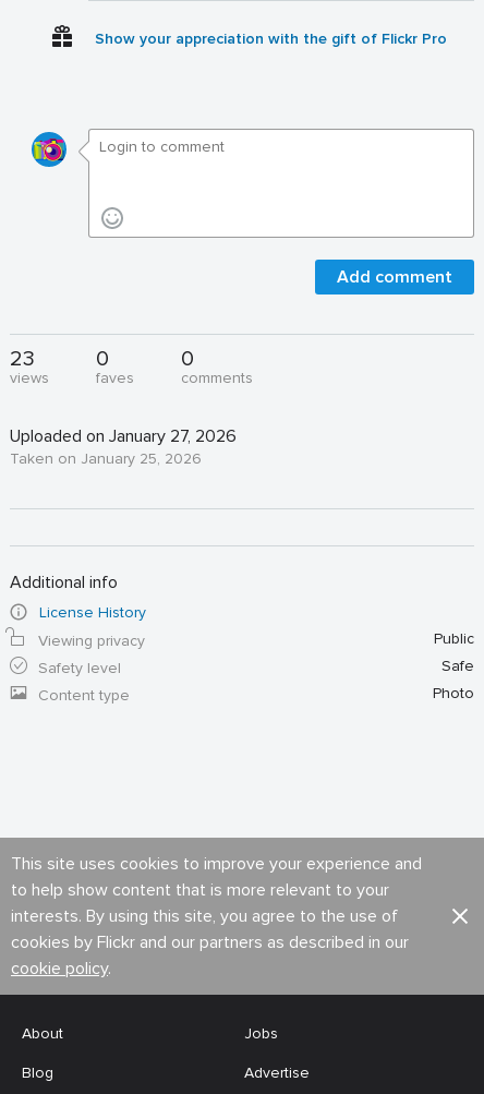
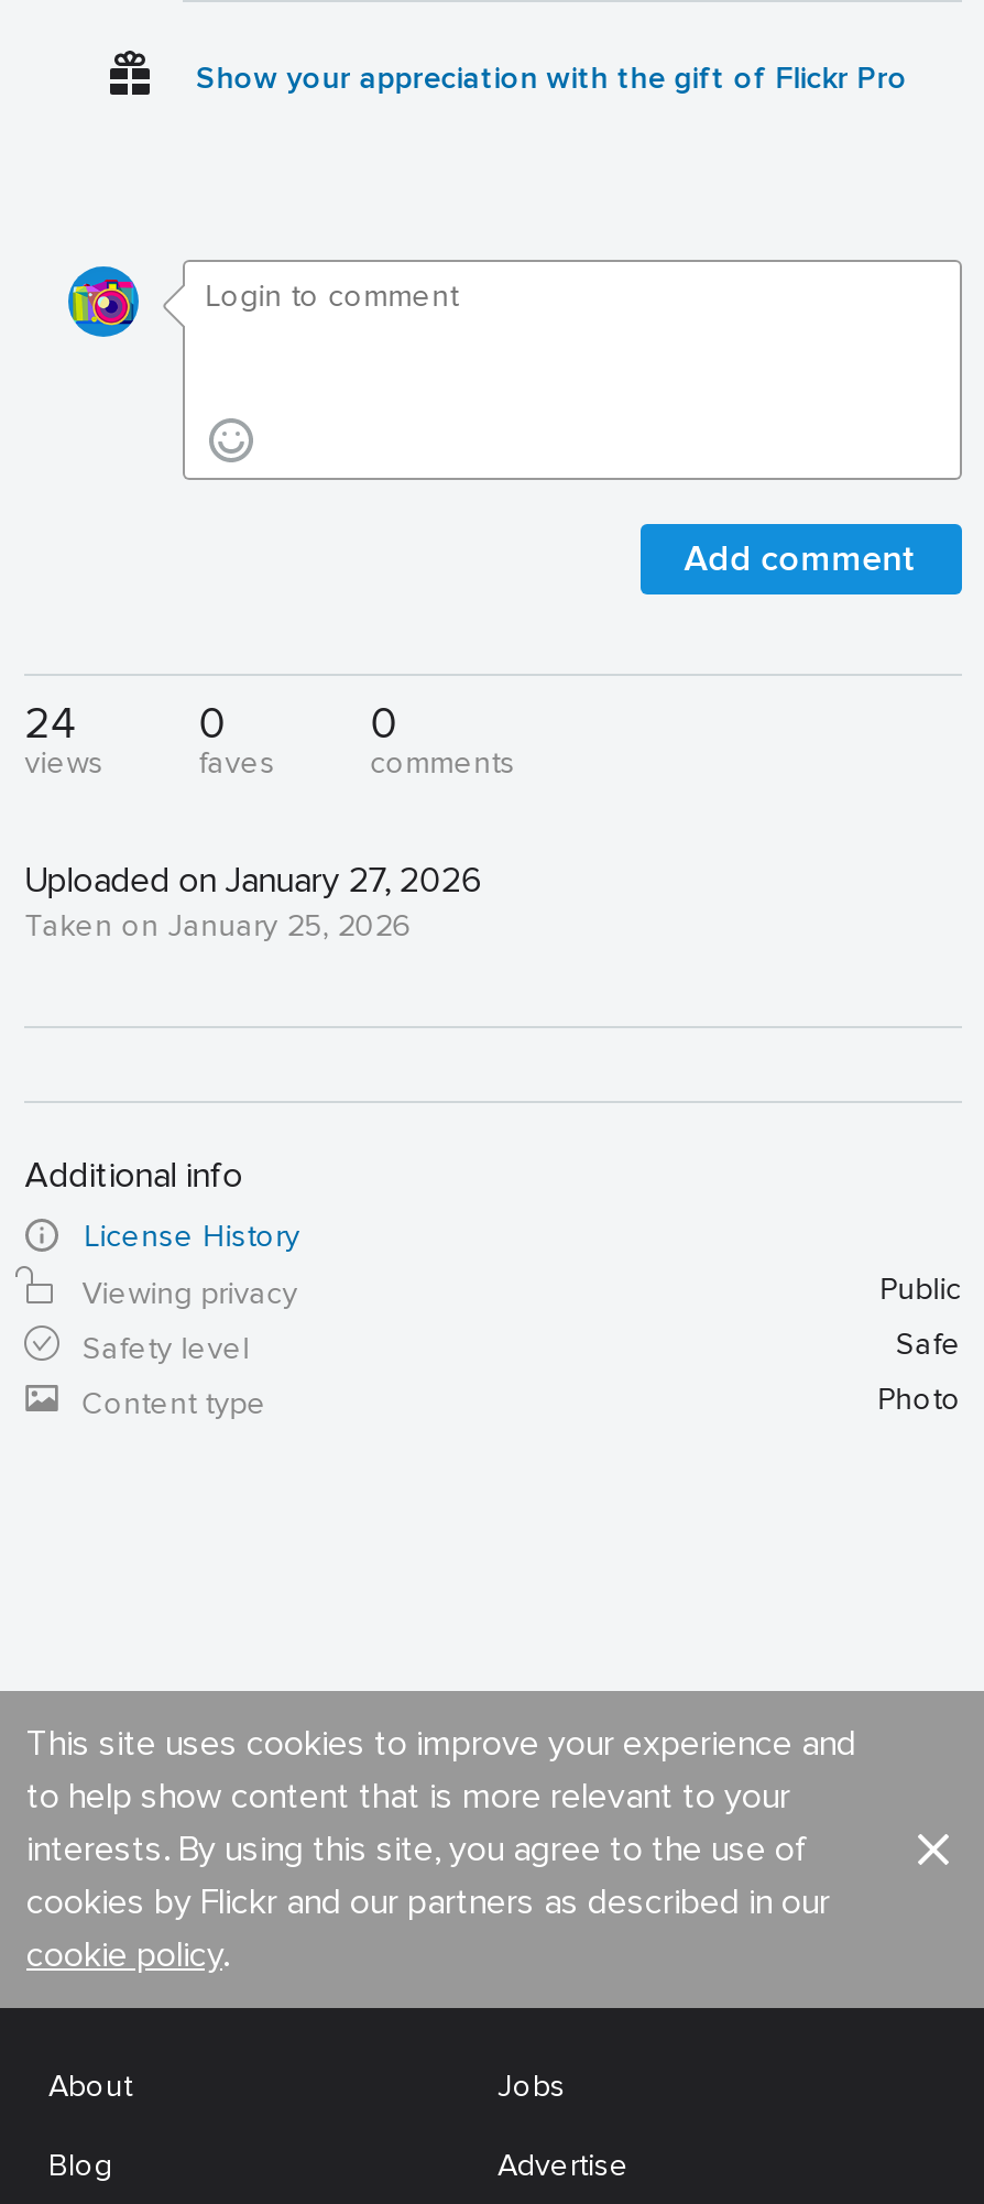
[10,346,35,372] 23 -> [25,698,77,751] 24

